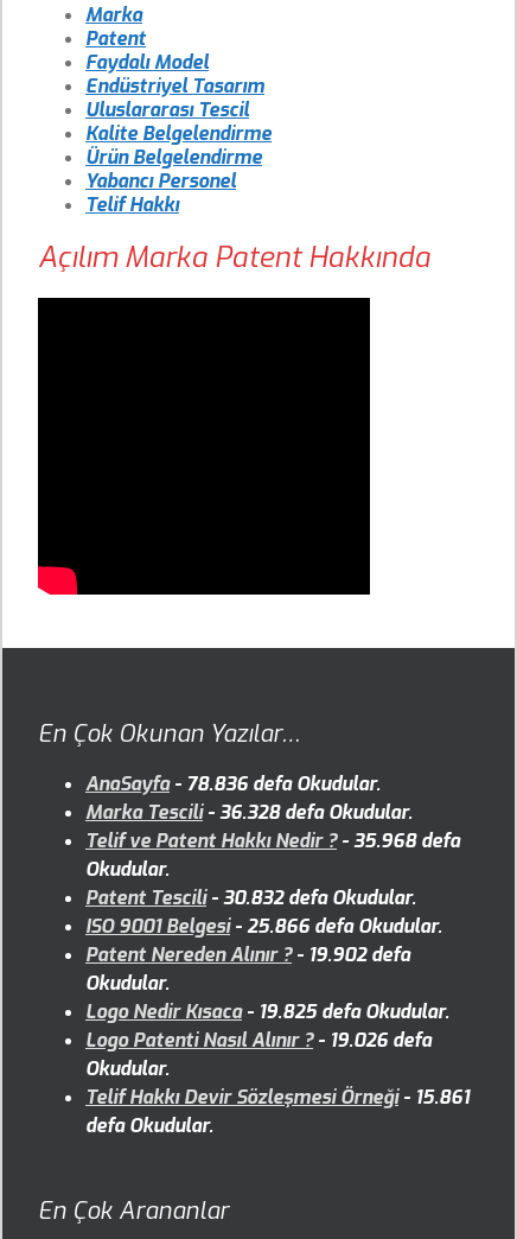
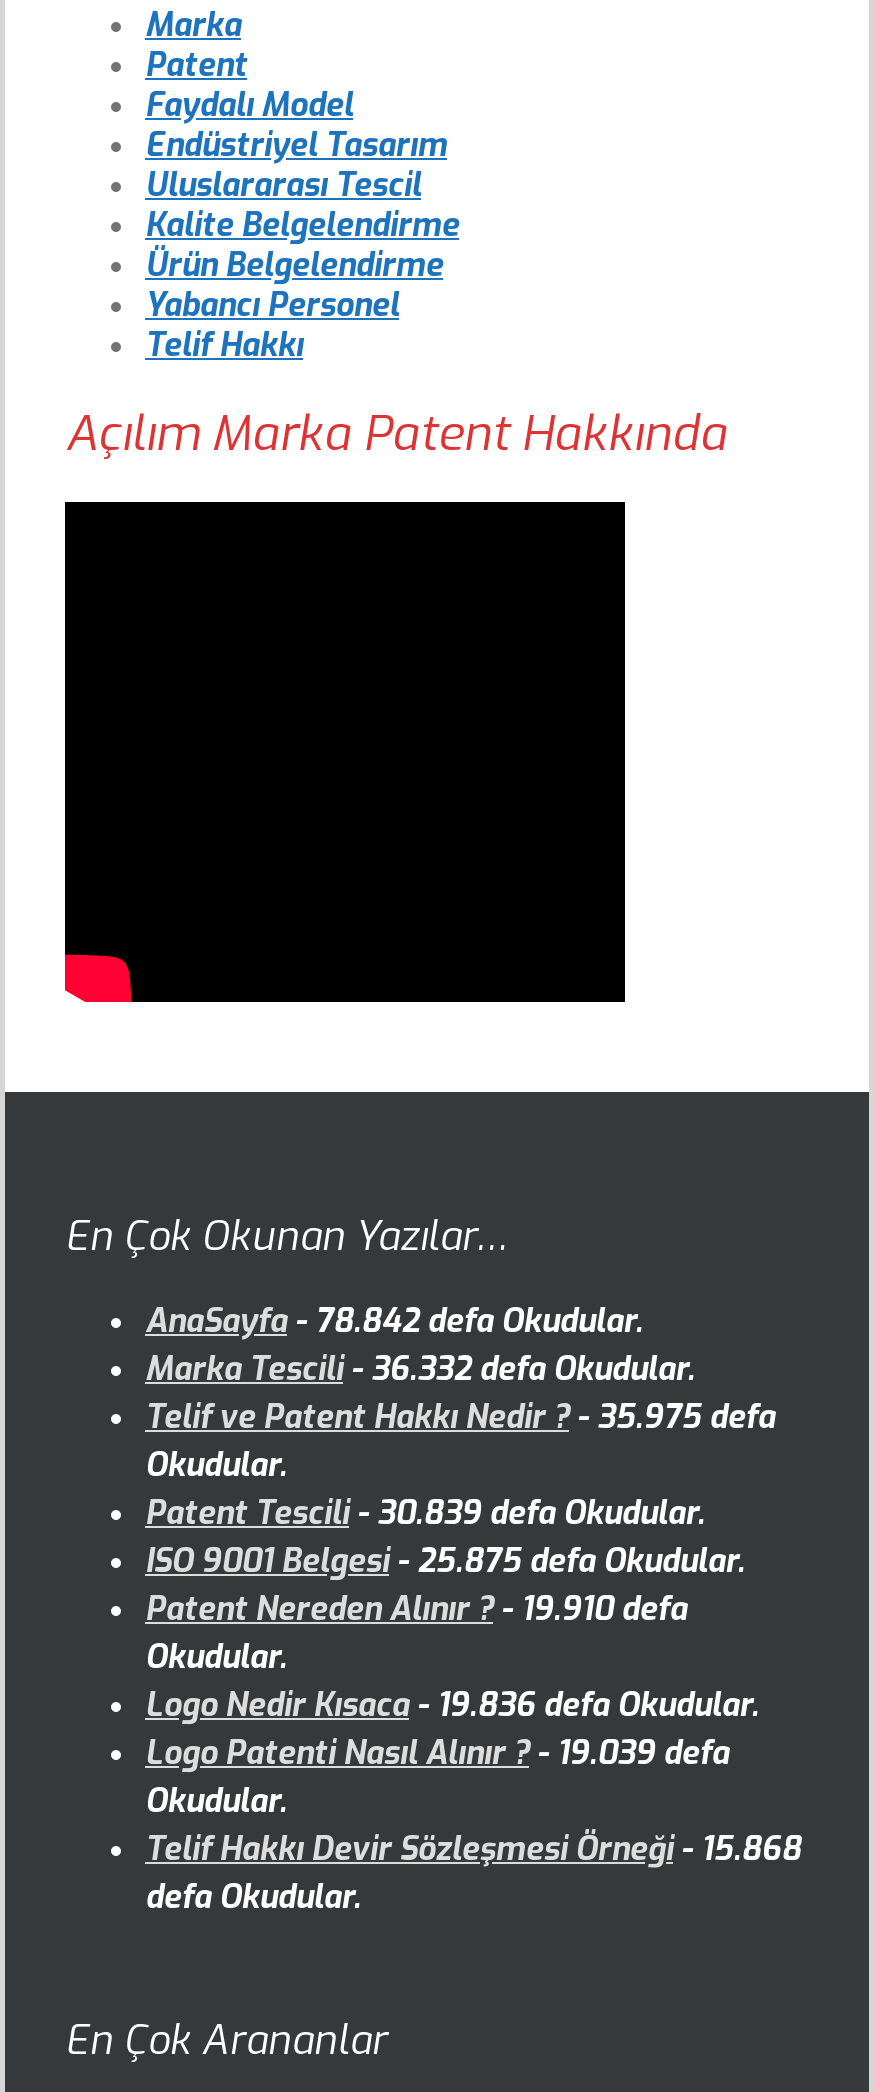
[85,772,381,797] AnaSayfa - 78.836 defa Okudular. -> [145,1300,643,1342] AnaSayfa - 78.842 defa Okudular.
[85,800,413,825] Marka Tescili - 36.328 defa Okudular. -> [145,1348,695,1390] Marka Tescili - 36.332 defa Okudular.
[85,829,460,854] Telif ve Patent Hakkı Nedir ? - 35.968 defa -> [145,1396,775,1438] Telif ve Patent Hakkı Nedir ? - 35.975 defa
[85,886,416,910] Patent Tescili - 30.832 defa Okudular. -> [145,1492,705,1534] Patent Tescili - 30.839 defa Okudular.
[85,914,442,939] ISO 9001 Belgesi - 25.866 defa Okudular. -> [145,1540,745,1582] ISO 9001 Belgesi - 25.875 defa Okudular.
[85,943,410,967] Patent Nereden Alınır ? - 19.902 defa -> [145,1588,687,1630] Patent Nereden Alınır ? - 19.910 defa
[85,1000,449,1024] Logo Nedir Kısaca - 19.825 defa Okudular. -> [145,1684,759,1726] Logo Nedir Kısaca - 19.836 defa Okudular.
[85,1028,432,1053] Logo Patenti Nasıl Alınır ? - 19.026 defa -> [145,1732,729,1774] Logo Patenti Nasıl Alınır ? - 19.039 defa
[85,1085,470,1110] Telif Hakkı Devir Sözleşmesi Örneği - 15.861 -> [145,1828,801,1870] Telif Hakkı Devir Sözleşmesi Örneği - 15.868

